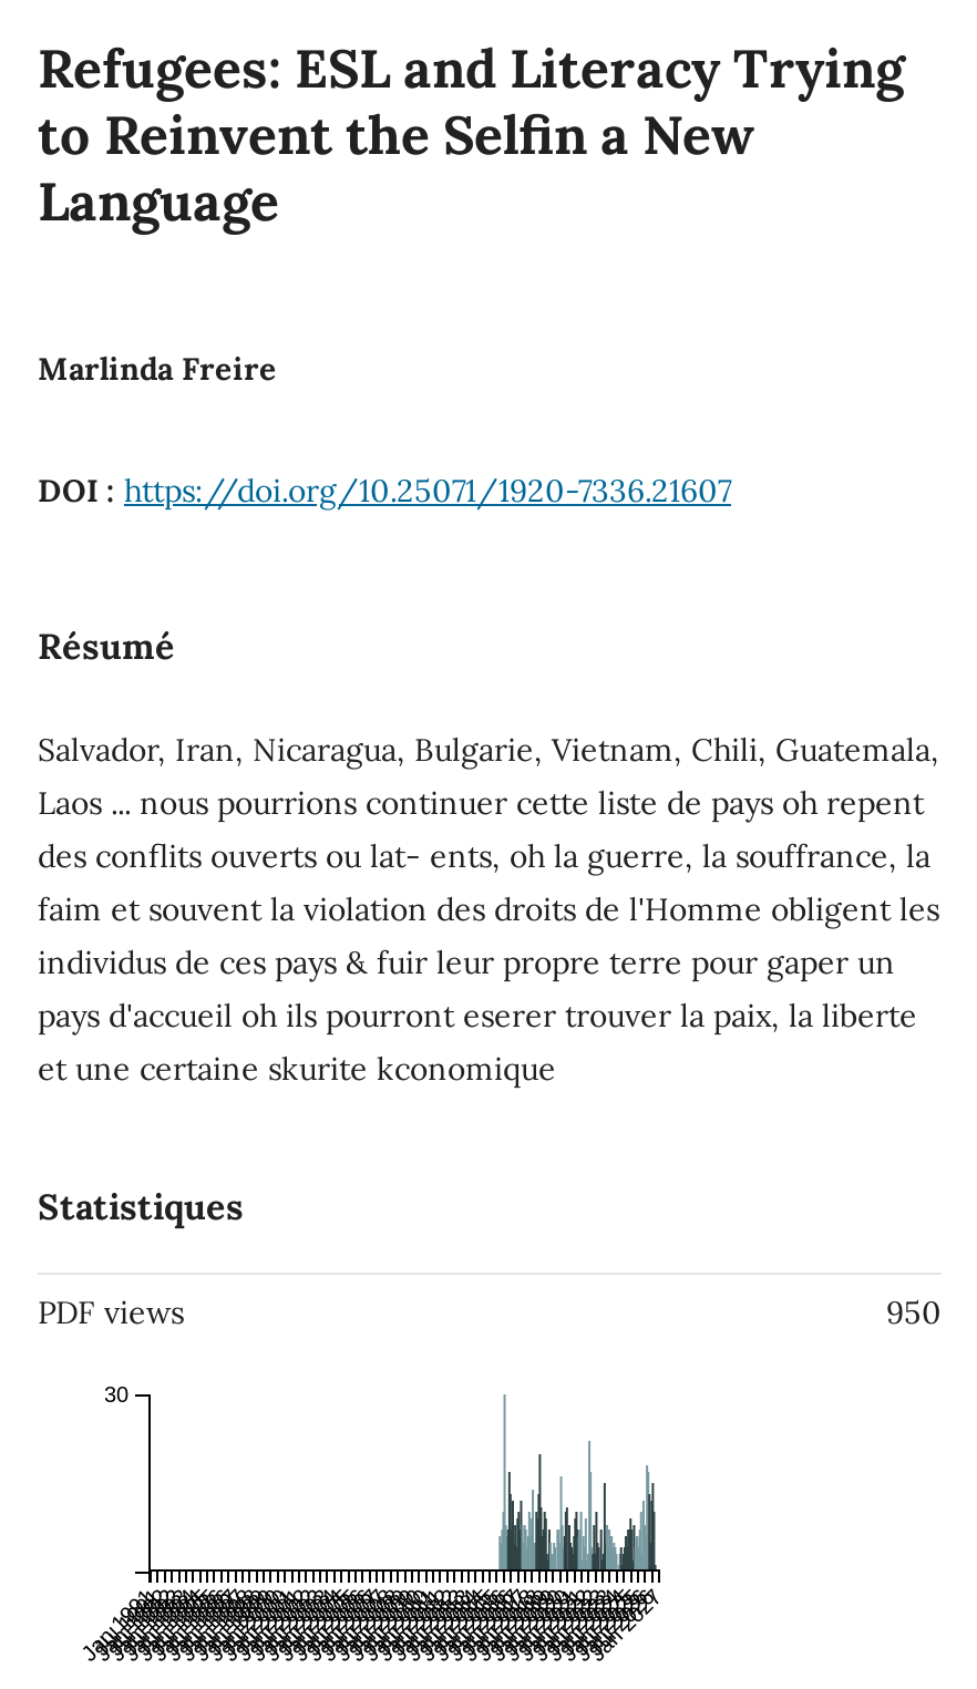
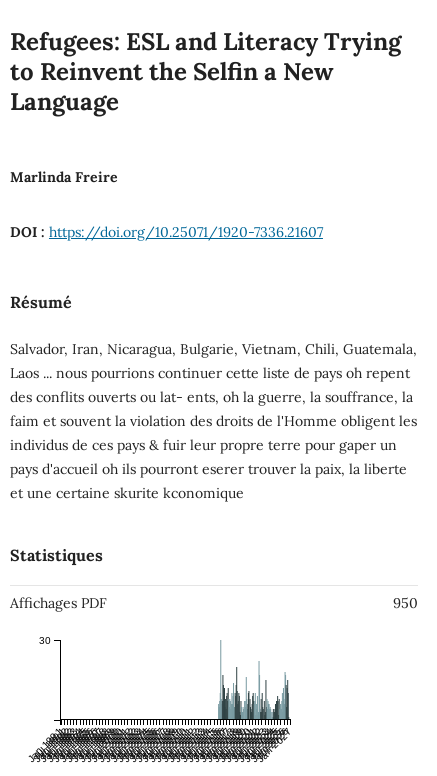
[38,1293,184,1332] PDF views -> [10,594,107,612] Affichages PDF

